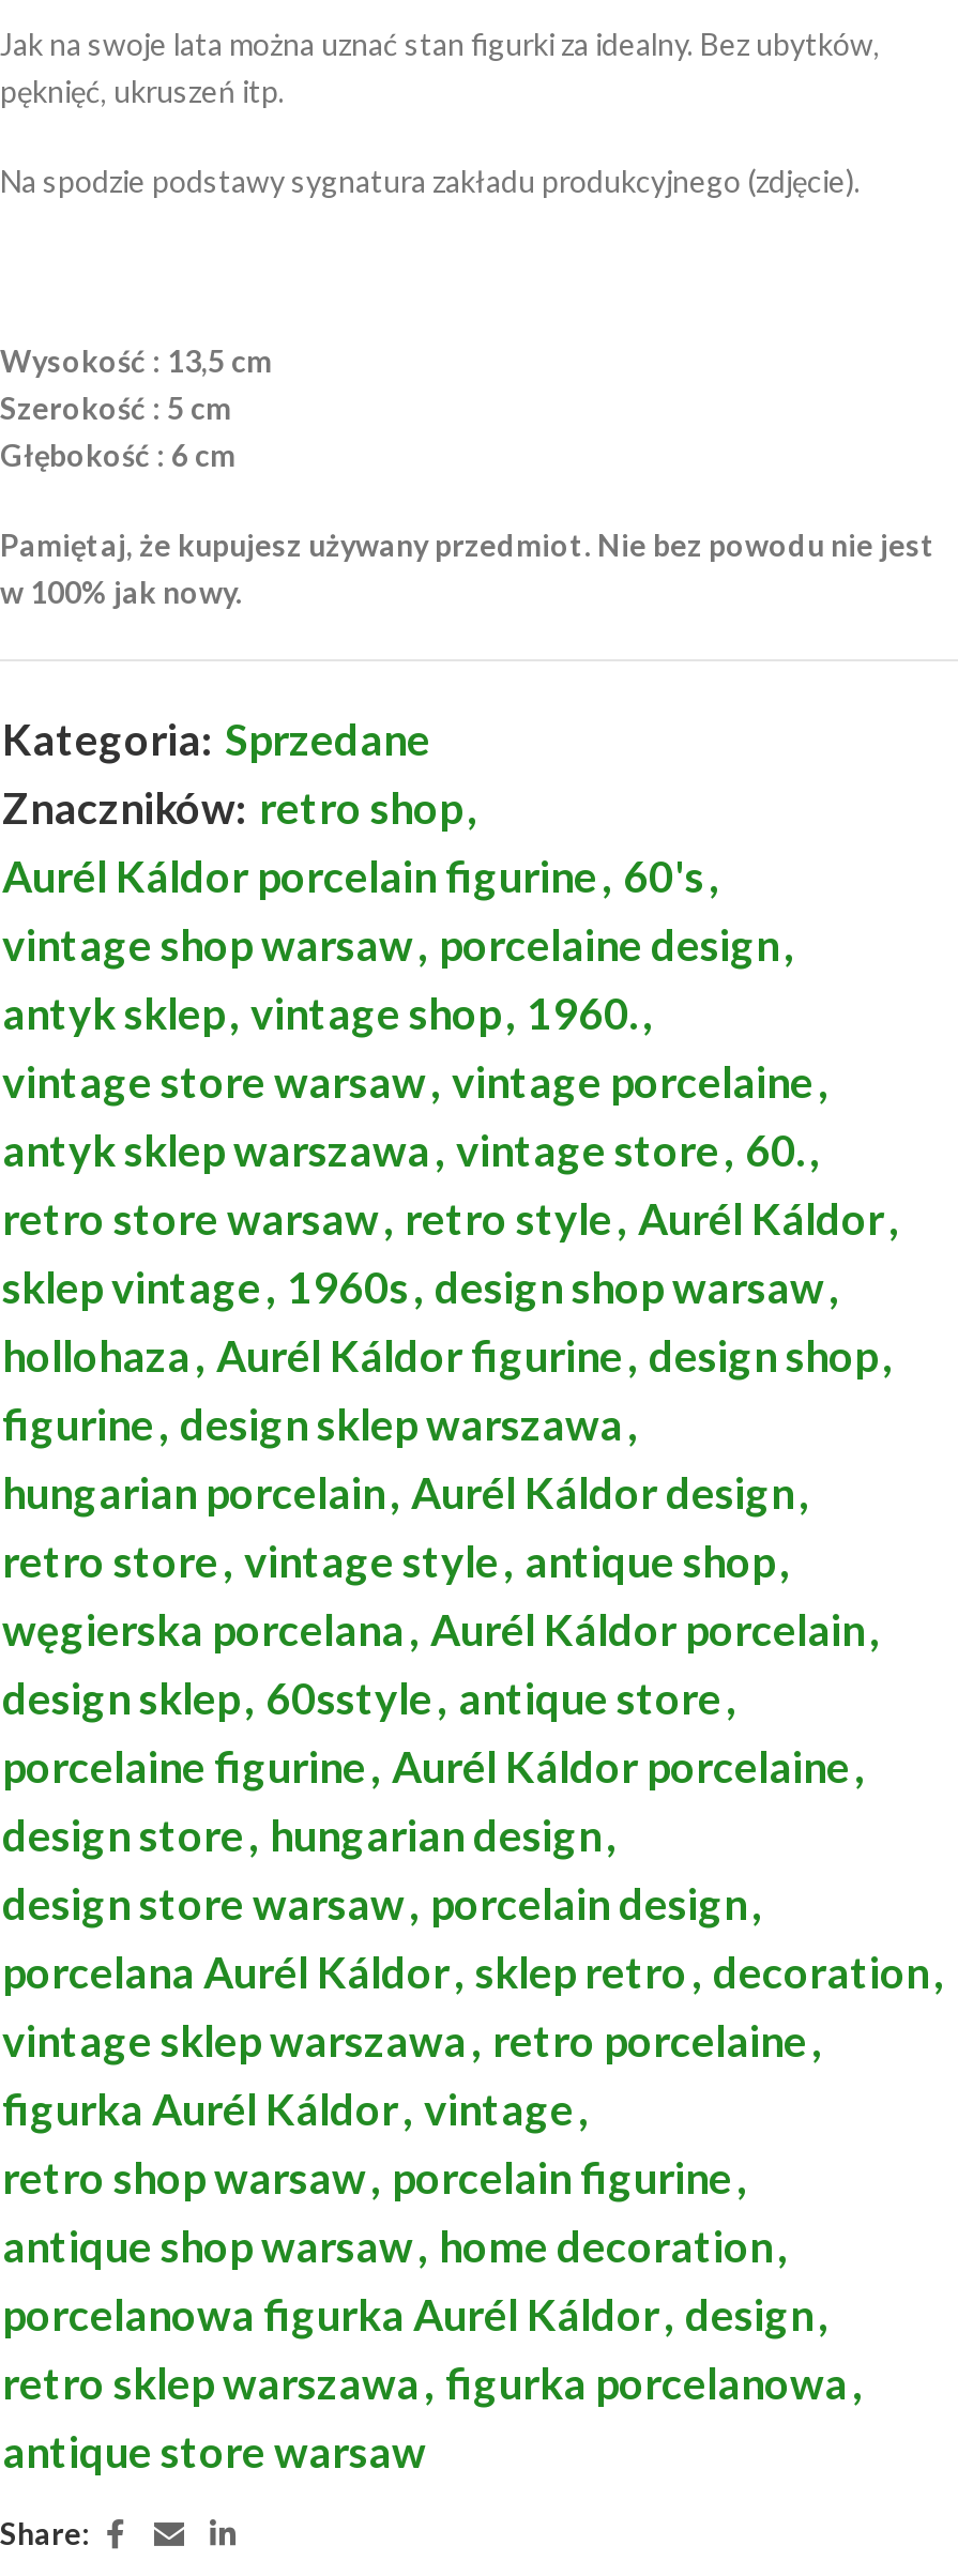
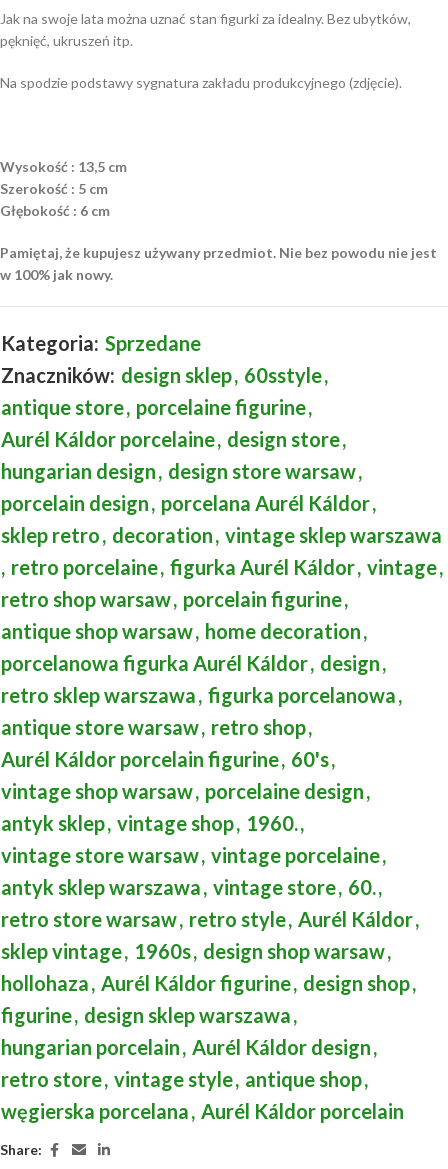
[2,781,475,833] Znaczników: retro shop , -> [1,363,443,739] Znaczników: design sklep , 60sstyle , | antique store , porcelaine figurine , | Aurél Káldor porcelaine , design store , | hungarian design , design store warsaw , | porcelain design , porcelana Aurél Káldor , | sklep retro , decoration , vintage sklep warszawa | , retro porcelaine , figurka Aurél Káldor , vintage , | antique store warsaw , retro shop ,
moved [2,850,897,1586] -> [1,747,419,1091]: Aurél Káldor porcelain figurine , 60's , | vintage shop warsaw , porcelaine design , | antyk sklep , vintage shop , 1960. , | ... | hungarian porcelain , Aurél Káldor design , | retro store , vintage style , antique shop ,
[2,1603,942,2476] węgierska porcelana , Aurél Káldor porcelain , | design sklep , 60sstyle , antique store , | porcelaine figurine , Aurél Káldor porcelaine , | design store , hungarian design , | design store warsaw , porcelain design , | porcelana Aurél Káldor , sklep retro , decoration , | vintage sklep warszawa , retro porcelaine , | figurka Aurél Káldor , vintage , | antique store warsaw -> [1,1099,404,1123] węgierska porcelana , Aurél Káldor porcelain
moved [2,2151,861,2408] -> [1,587,402,707]: retro shop warsaw , porcelain figurine , | antique shop warsaw , home decoration , | porcelanowa figurka Aurél Káldor , design , | retro sklep warszawa , figurka porcelanowa ,

